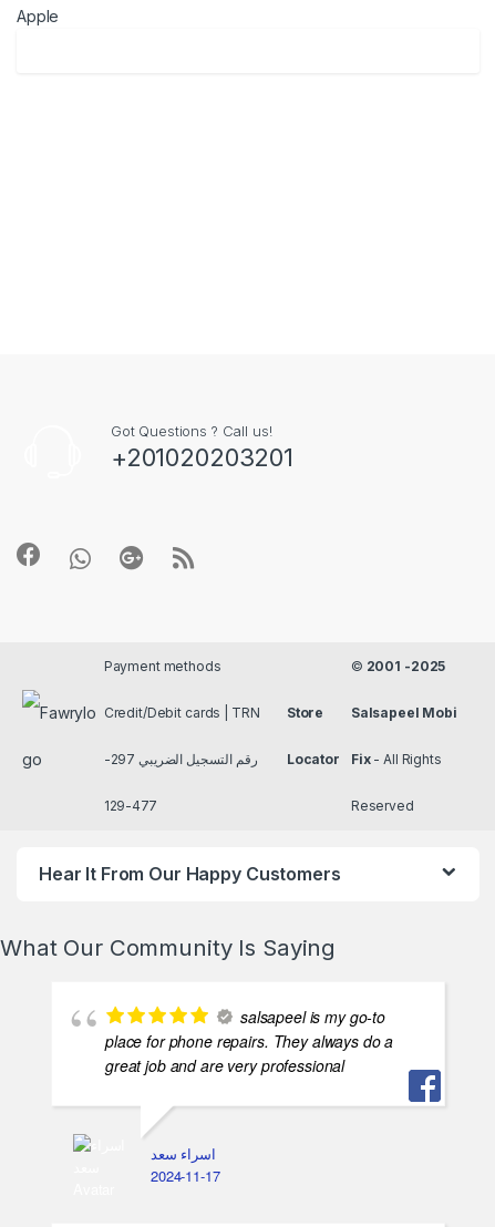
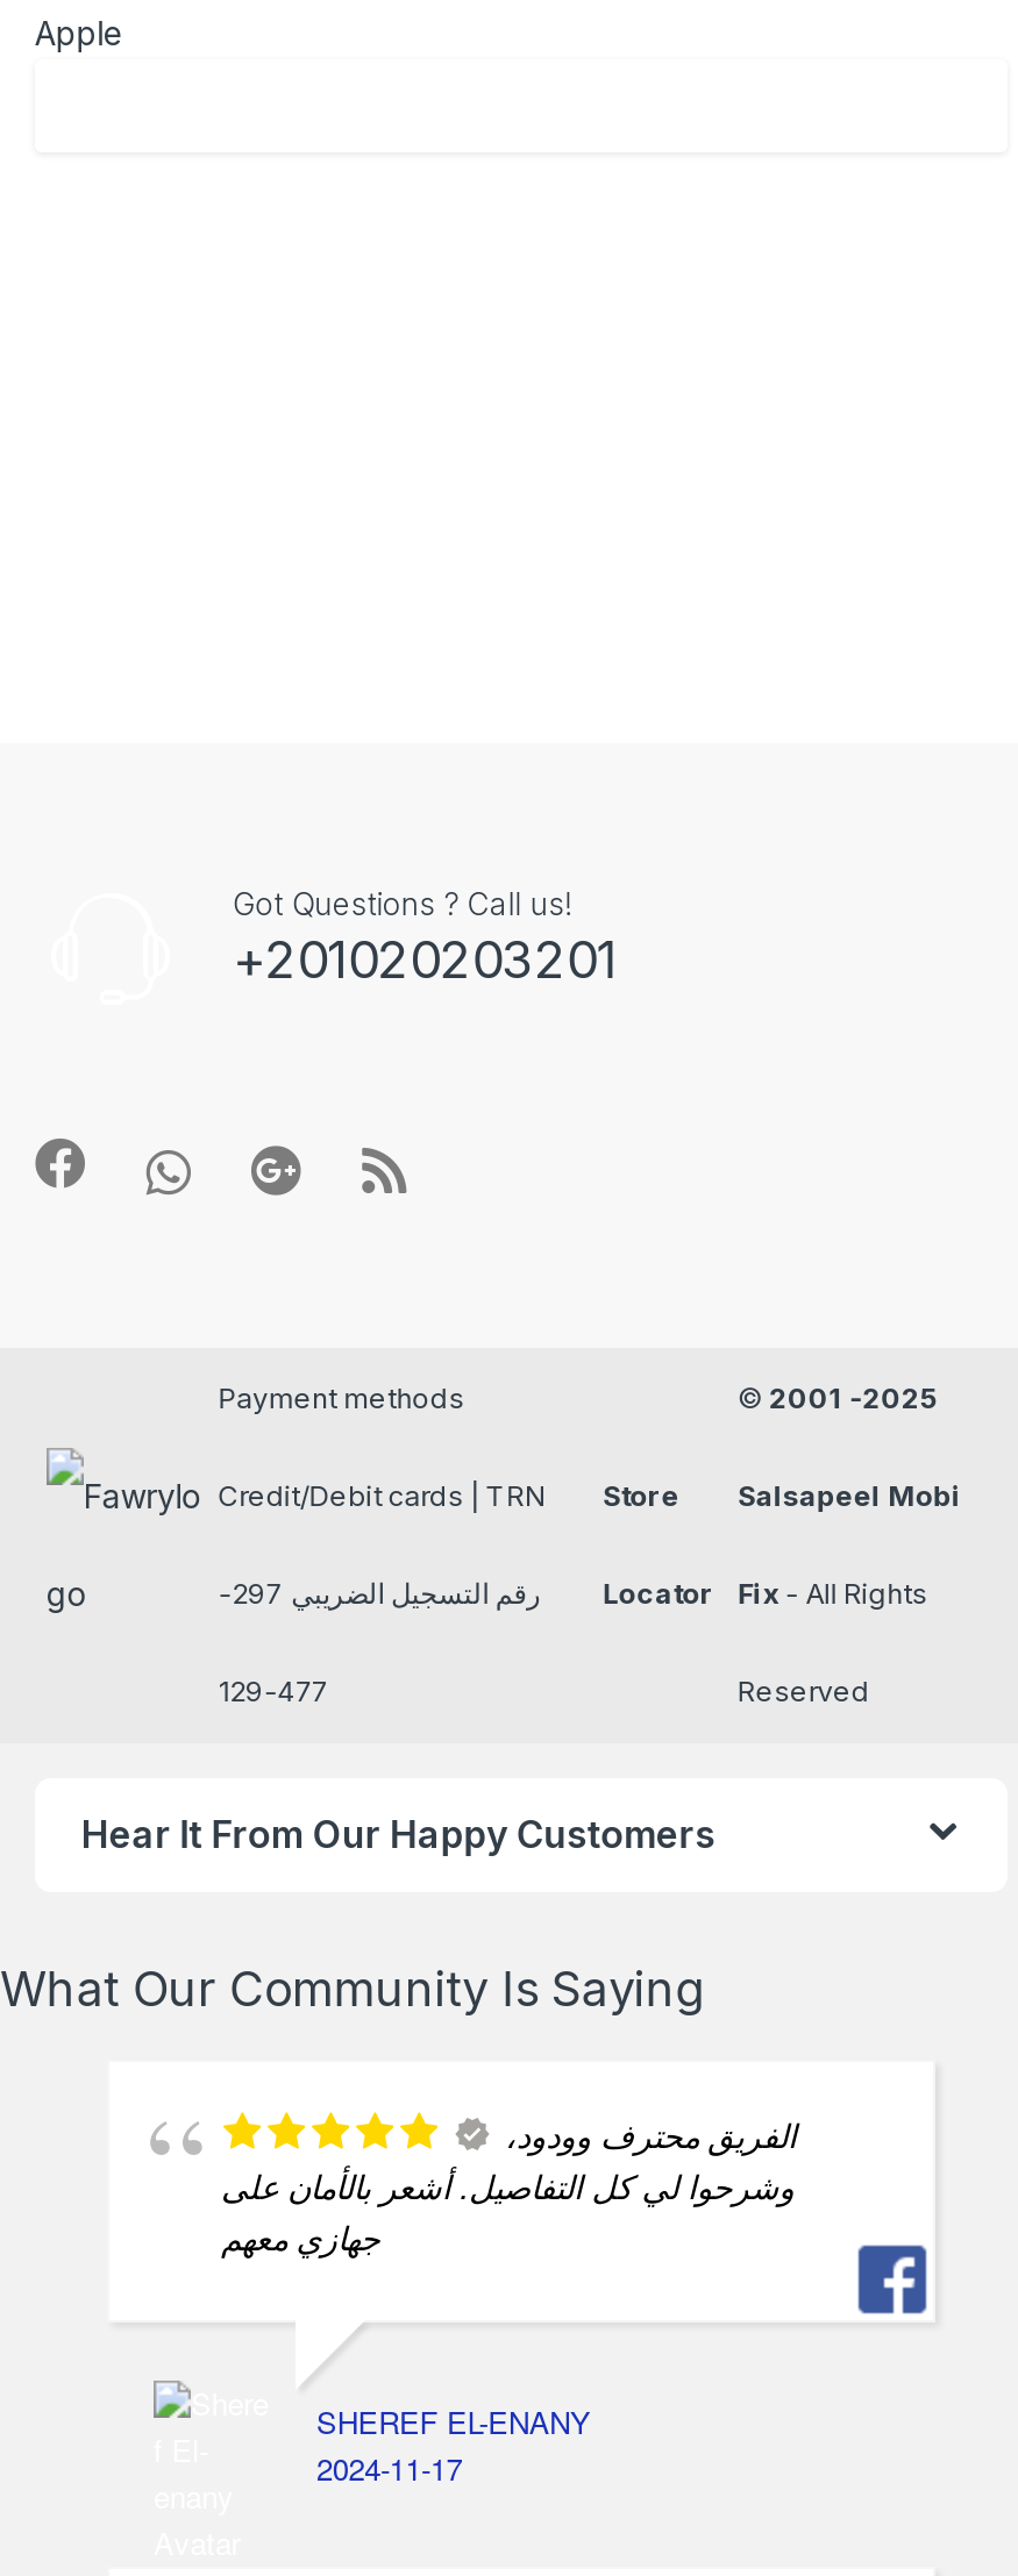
[105,1006,393,1077] salsapeel is my go-to | place for phone repairs. They always do a | great job and are very professional -> [221,2112,796,2261] الفريق محترف وودود، | وشرحوا لي كل التفاصيل. أشعر بالأمان على | جهازي معهم
[151,1143,216,1164] اسراء سعد -> [316,2400,591,2444] SHEREF EL-ENANY

